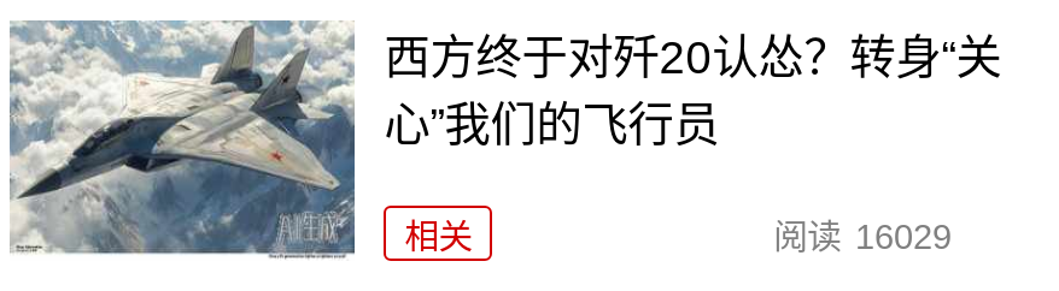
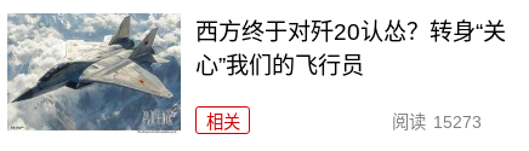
[773,217,952,255] 阅读 16029 -> [391,112,481,131] 阅读 15273

